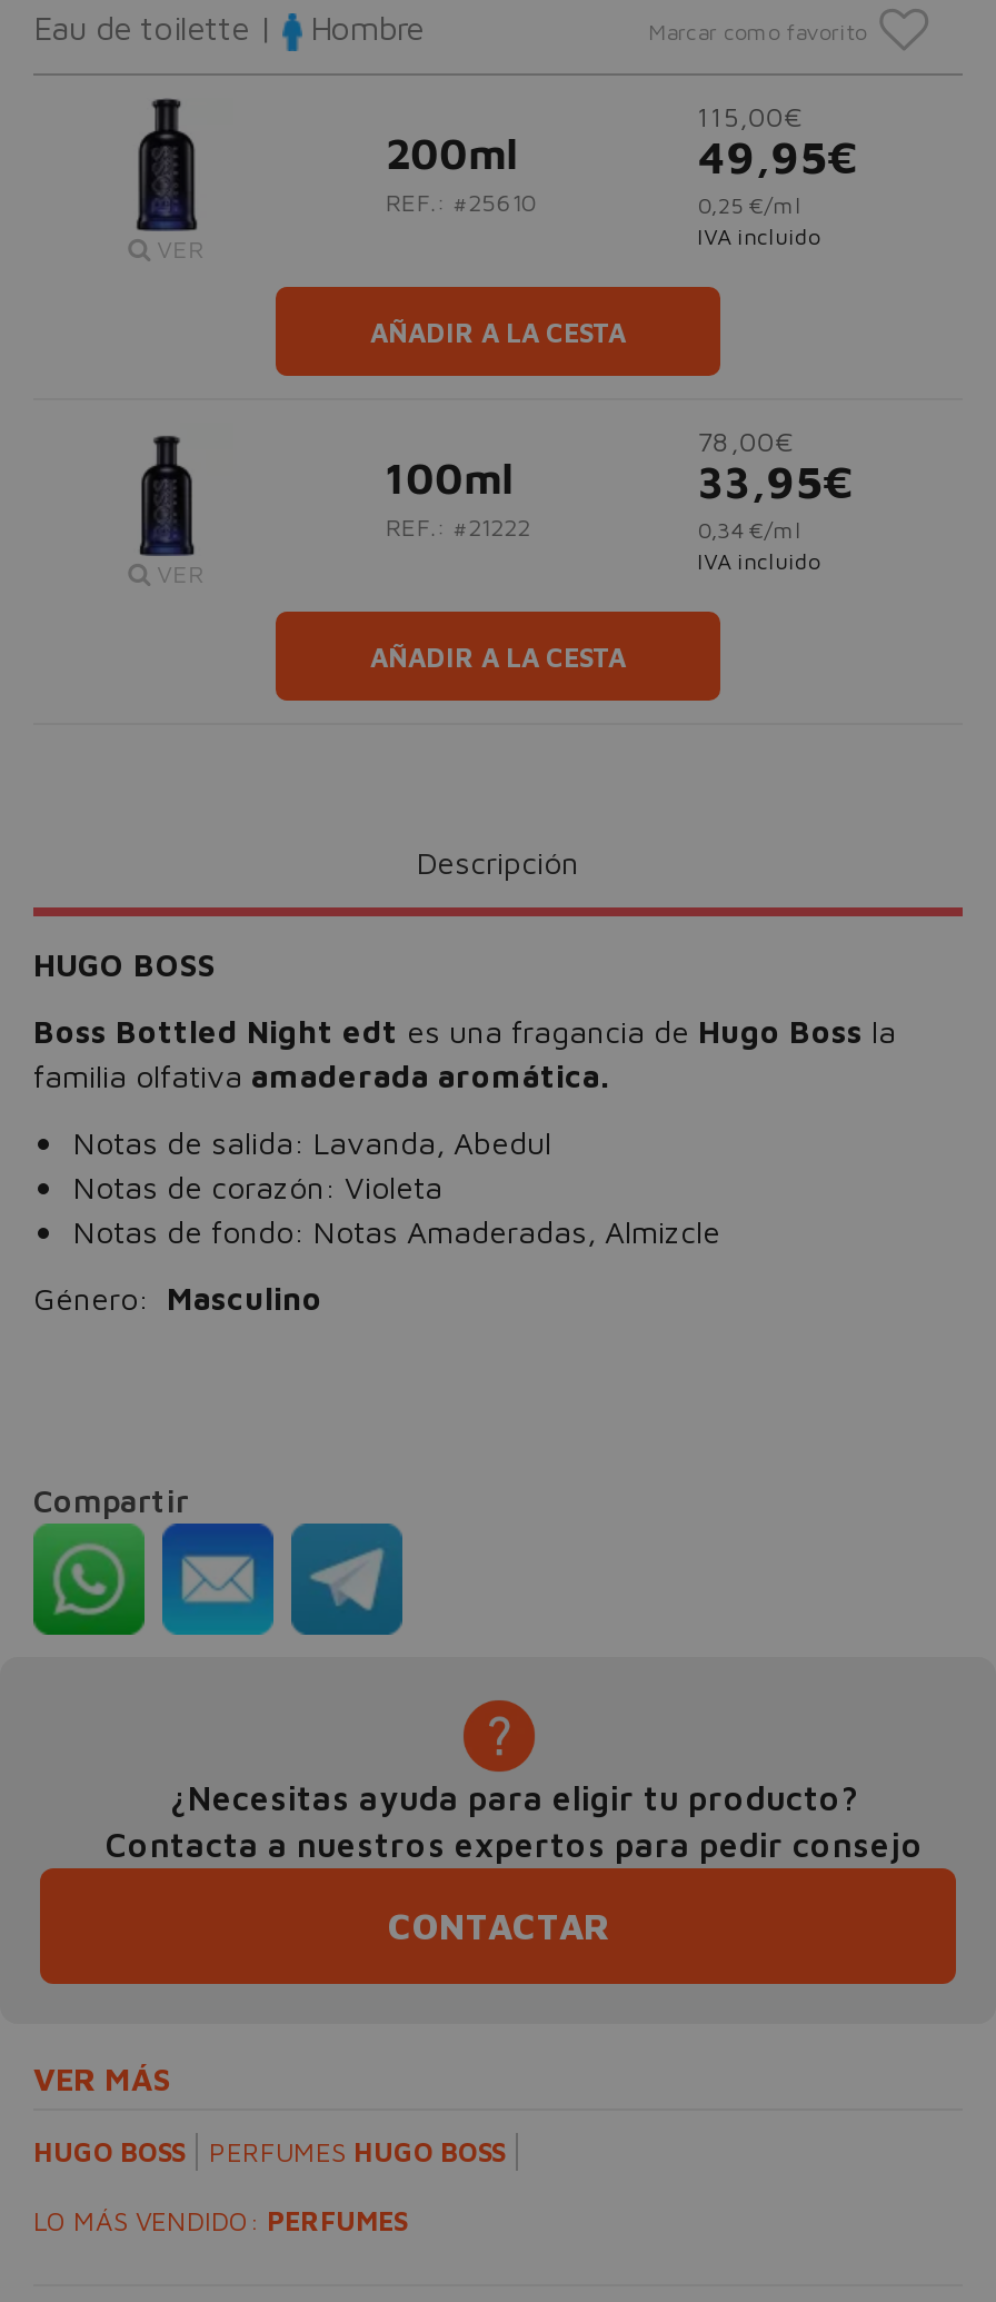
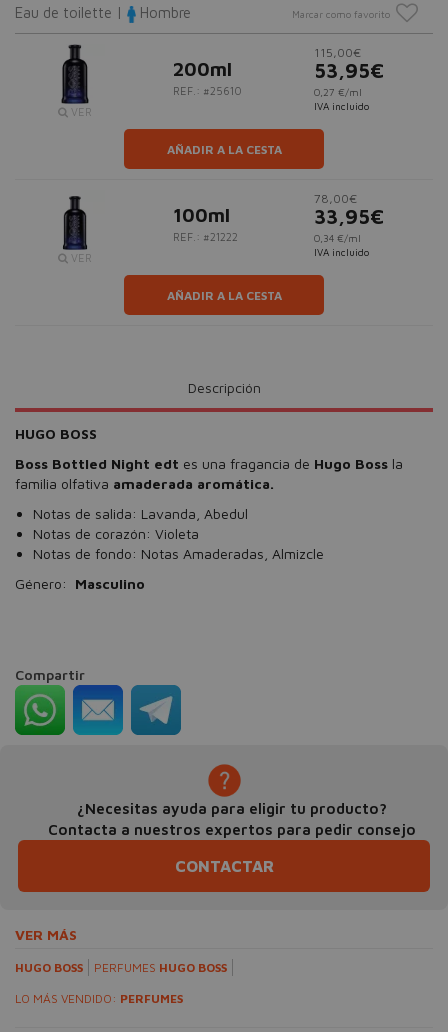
[697,131,857,182] 49,95€ -> [314,59,384,82] 53,95€
[697,191,802,218] 0,25 €/ml -> [314,86,362,98] 0,27 €/ml

